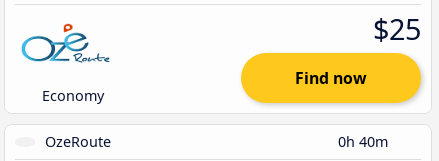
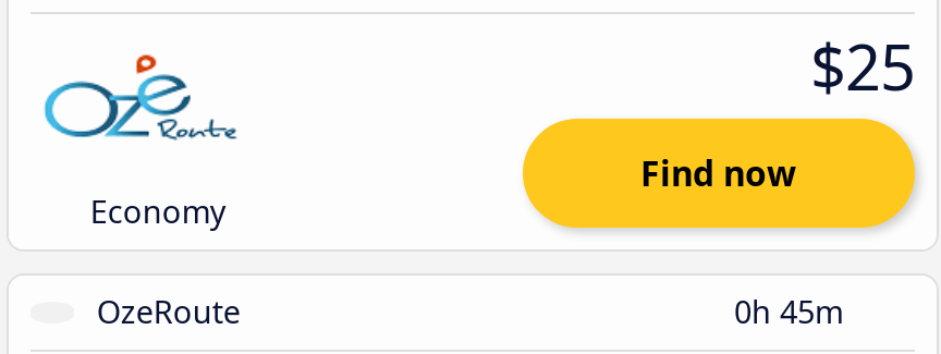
[338,132,392,151] 0h 40m -> [734,290,852,332] 0h 45m

